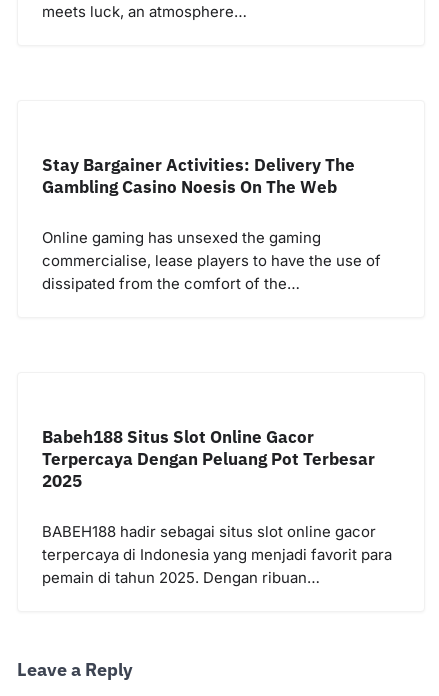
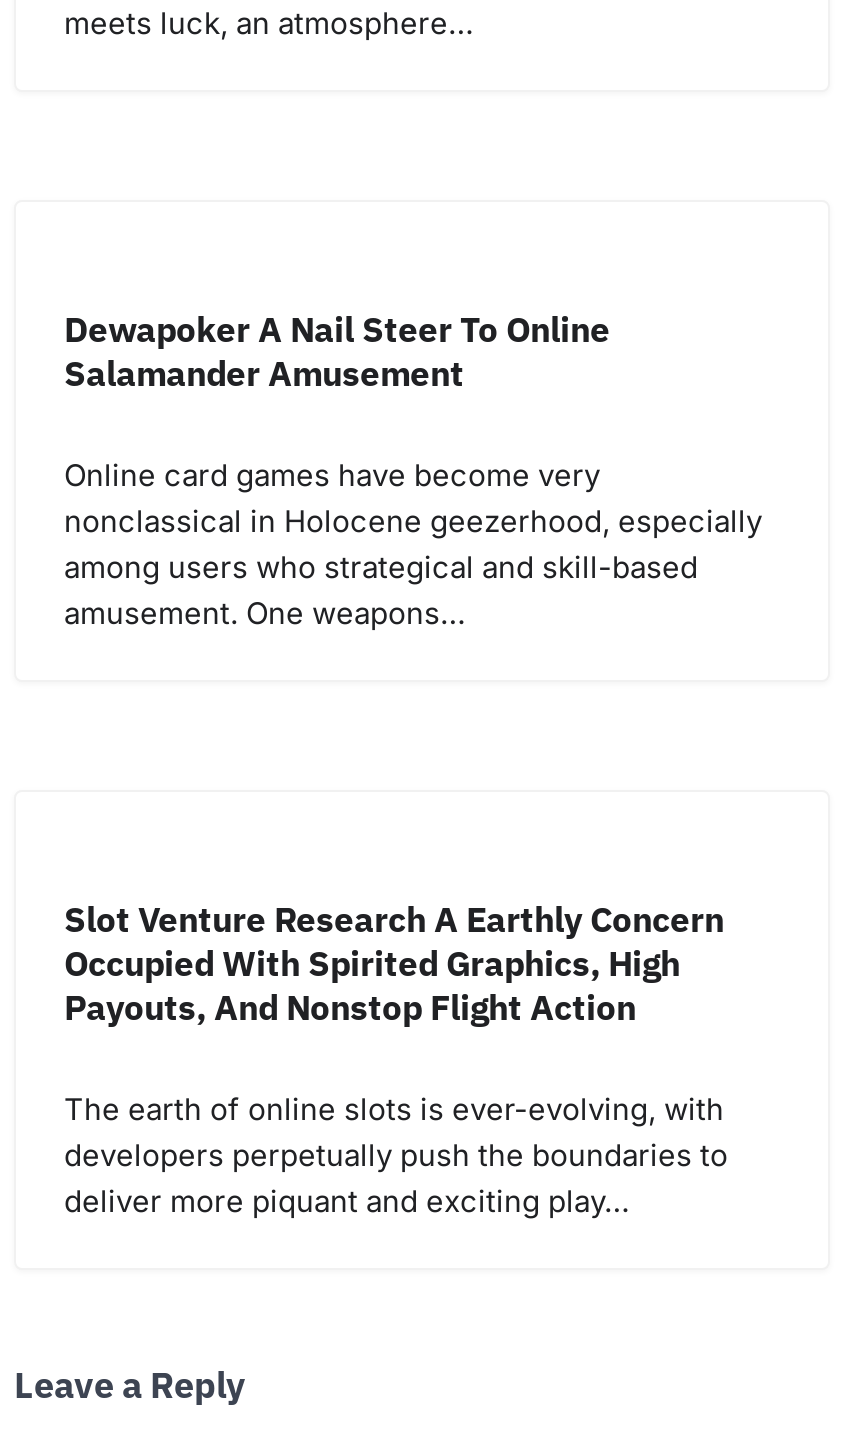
[42,153,355,198] Stay Bargainer Activities: Delivery The | Gambling Casino Noesis On The Web -> [64,306,610,396] Dewapoker A Nail Steer To Online | Salamander Amusement
[42,229,381,293] Online gaming has unsexed the gaming | commercialise, lease players to have the use of | dissipated from the comfort of the… -> [64,458,762,632] Online card games have become very | nonclassical in Holocene geezerhood, especially | among users who strategical and skill-based | amusement. One weapons…
[42,425,375,492] Babeh188 Situs Slot Online Gacor | Terpercaya Dengan Peluang Pot Terbesar | 2025 -> [64,896,724,1030] Slot Venture Research A Earthly Concern | Occupied With Spirited Graphics, High | Payouts, And Nonstop Flight Action
[42,523,392,587] BABEH188 hadir sebagai situs slot online gacor | terpercaya di Indonesia yang menjadi favorit para | pemain di tahun 2025. Dengan ribuan… -> [64,1091,728,1219] The earth of online slots is ever-evolving, with | developers perpetually push the boundaries to | deliver more piquant and exciting play…

